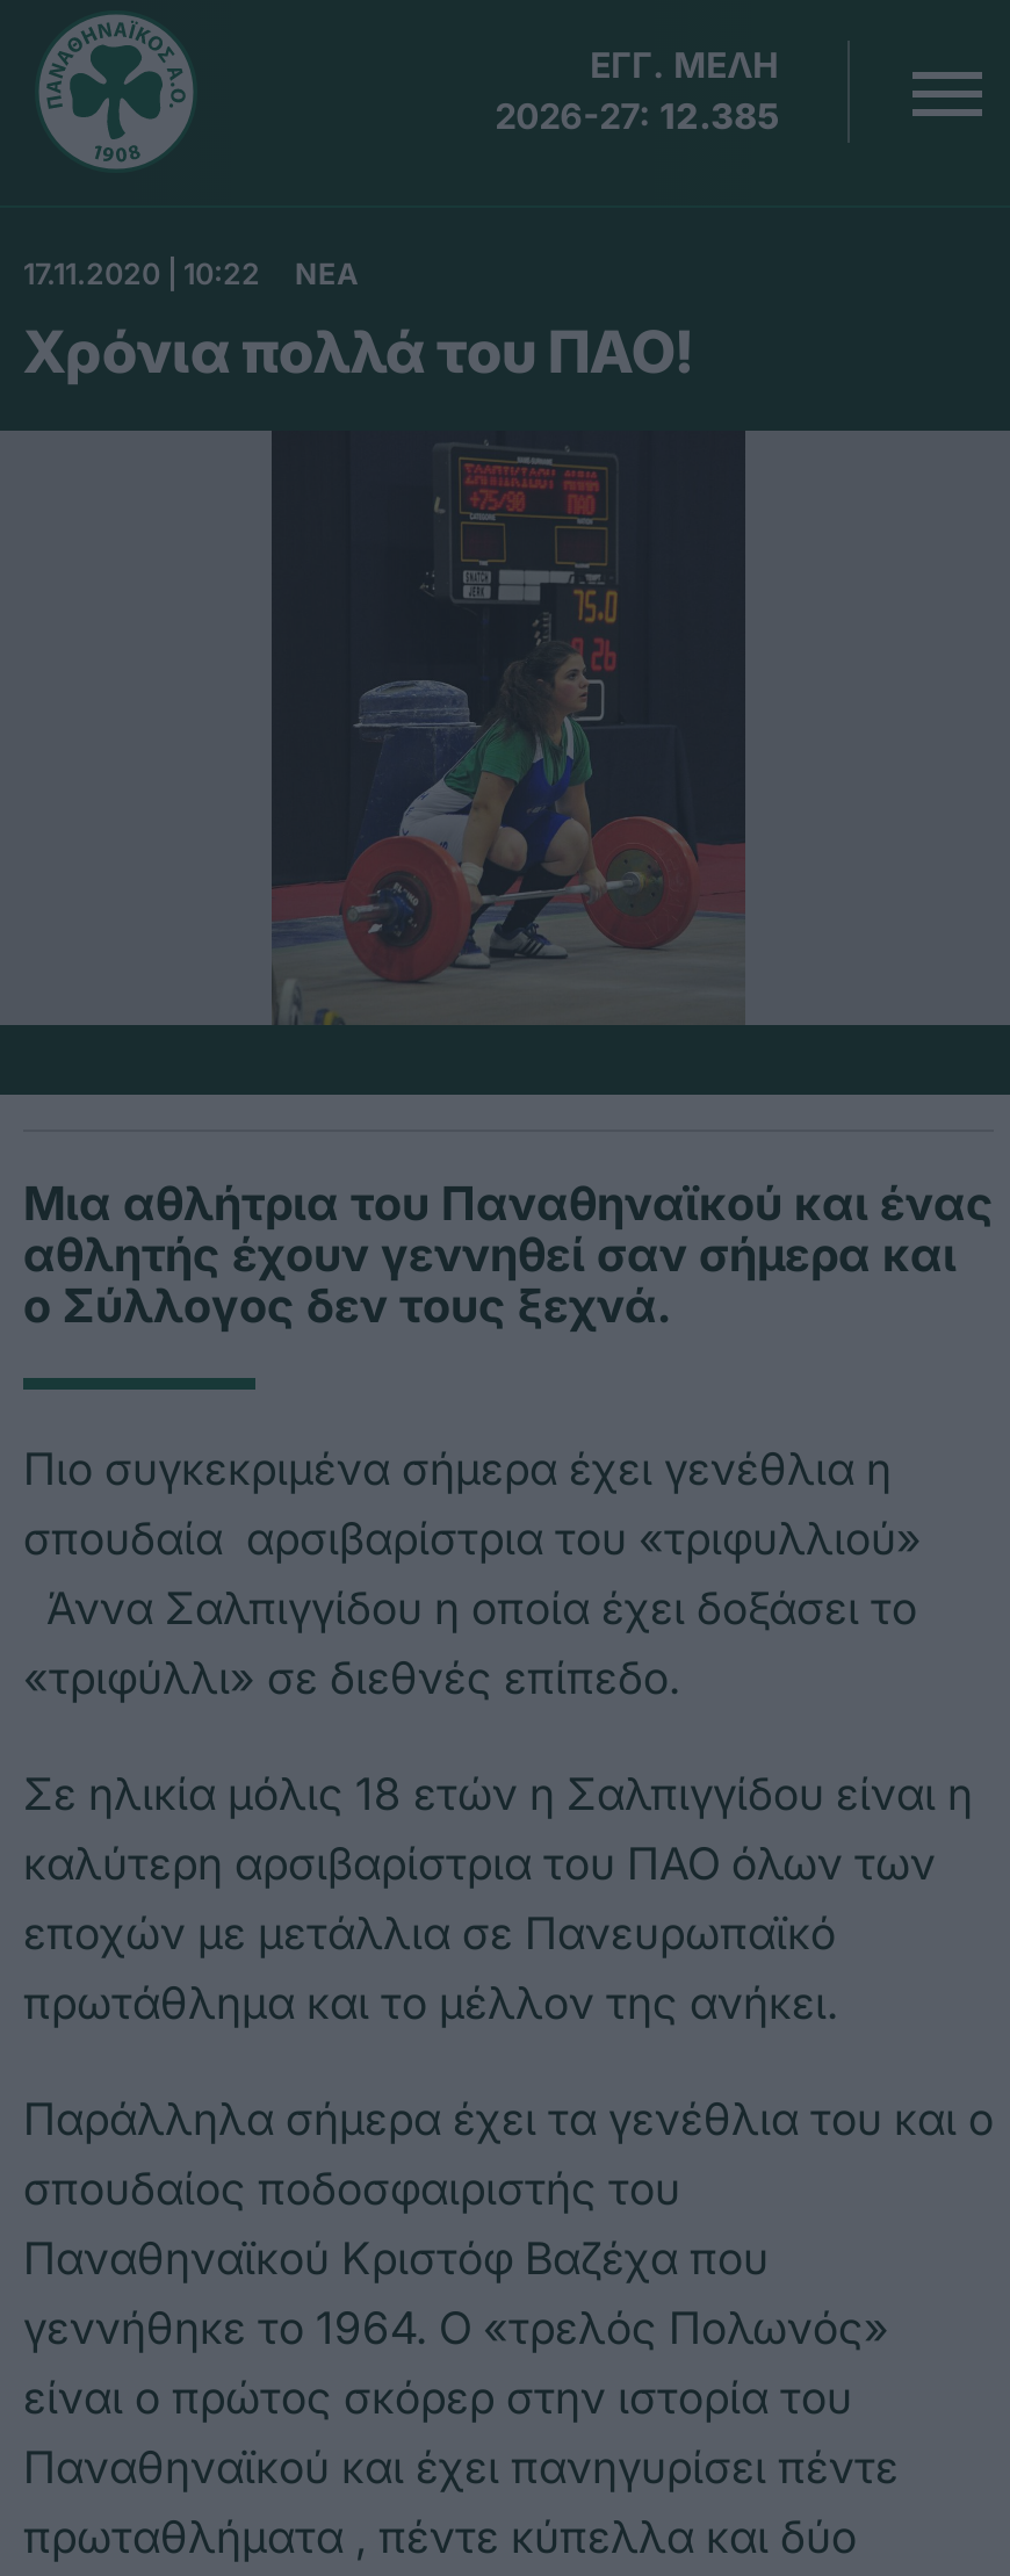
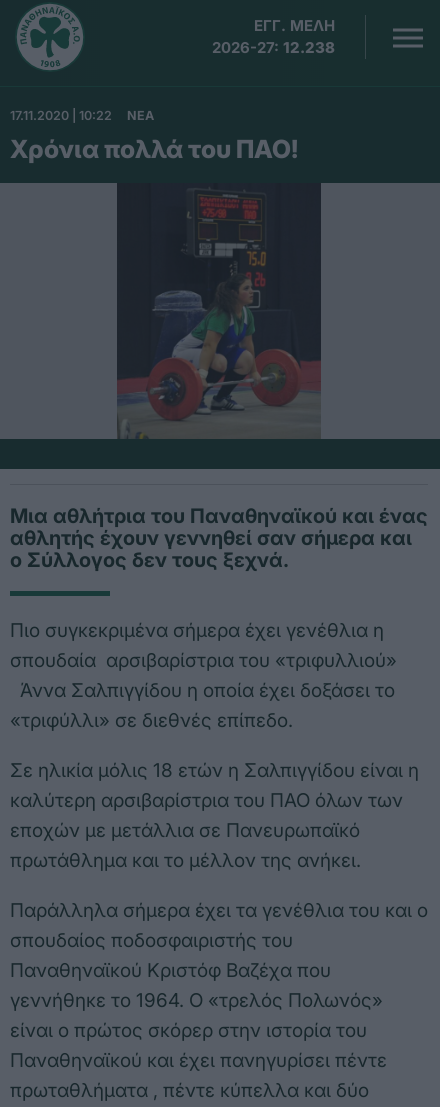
[495,94,778,138] 2026-27: 12.385 -> [212,38,335,57] 2026-27: 12.238

